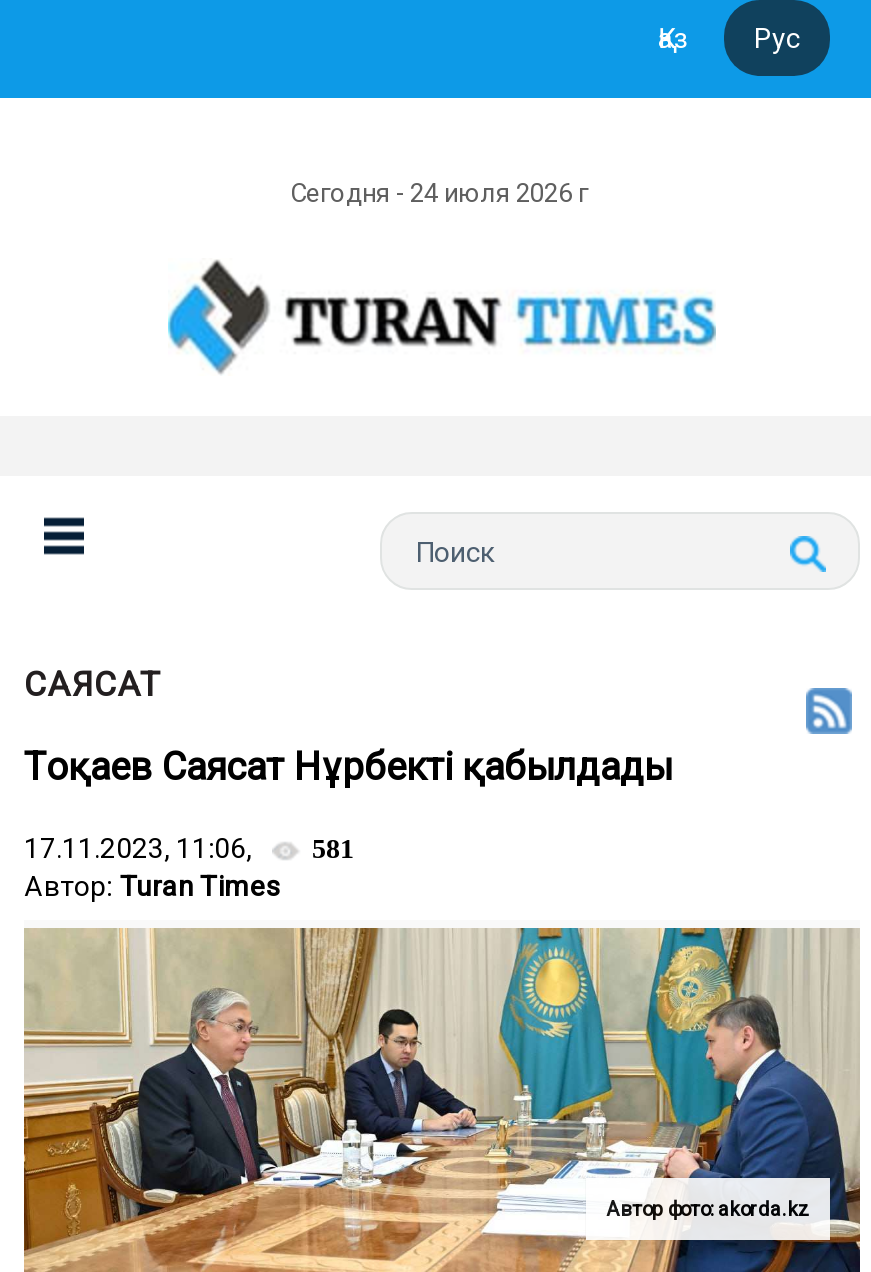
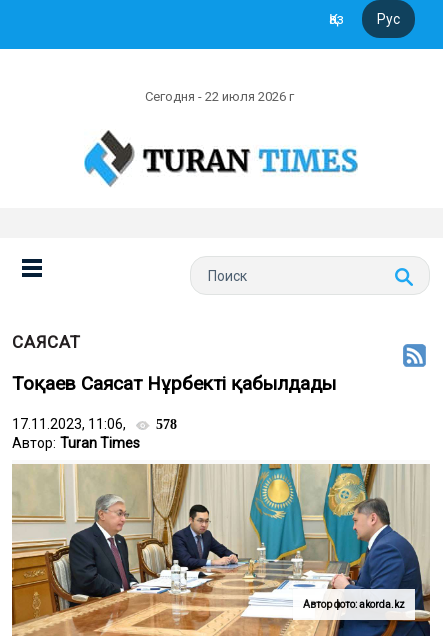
[290,178,594,208] Сегодня - 24 июля 2026 г -> [145,89,297,104] Сегодня - 22 июля 2026 г
[24,832,354,864] 17.11.2023, 11:06, 581 -> [12,416,177,432] 17.11.2023, 11:06, 578

